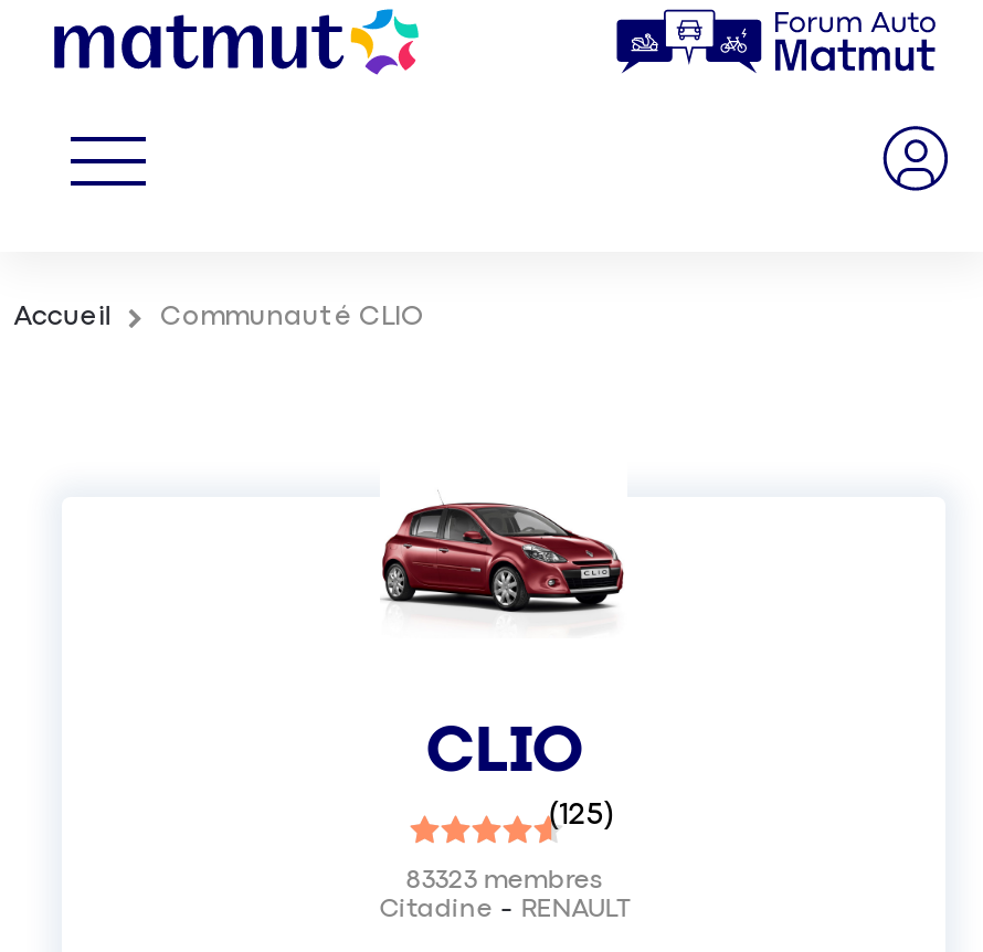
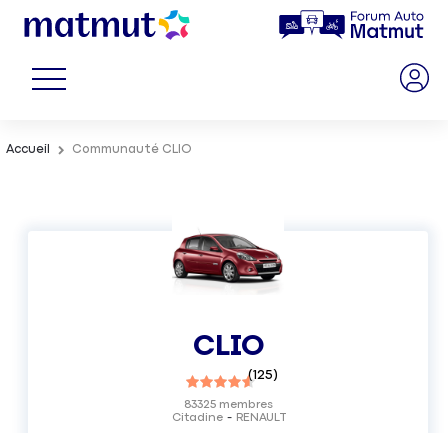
[406,868,602,894] 83323 membres -> [184,399,273,411] 83325 membres

